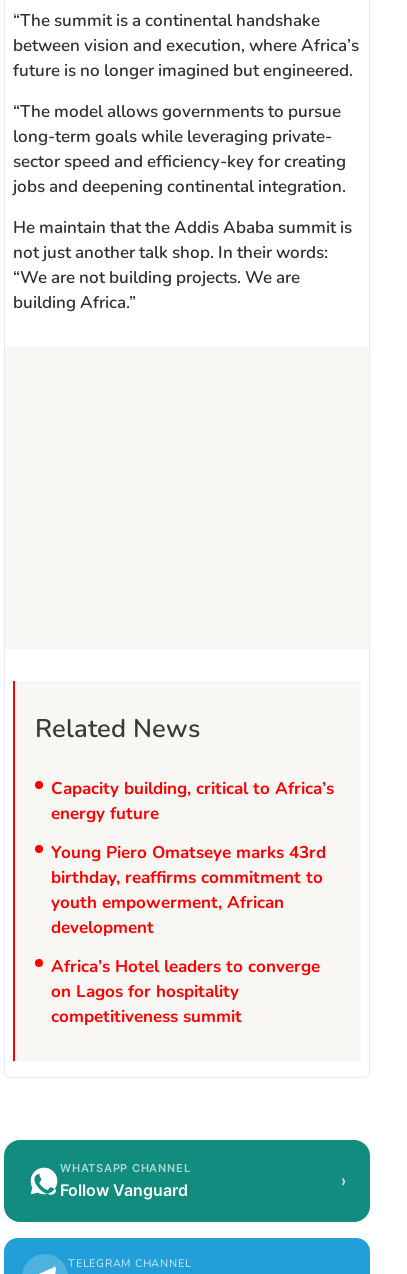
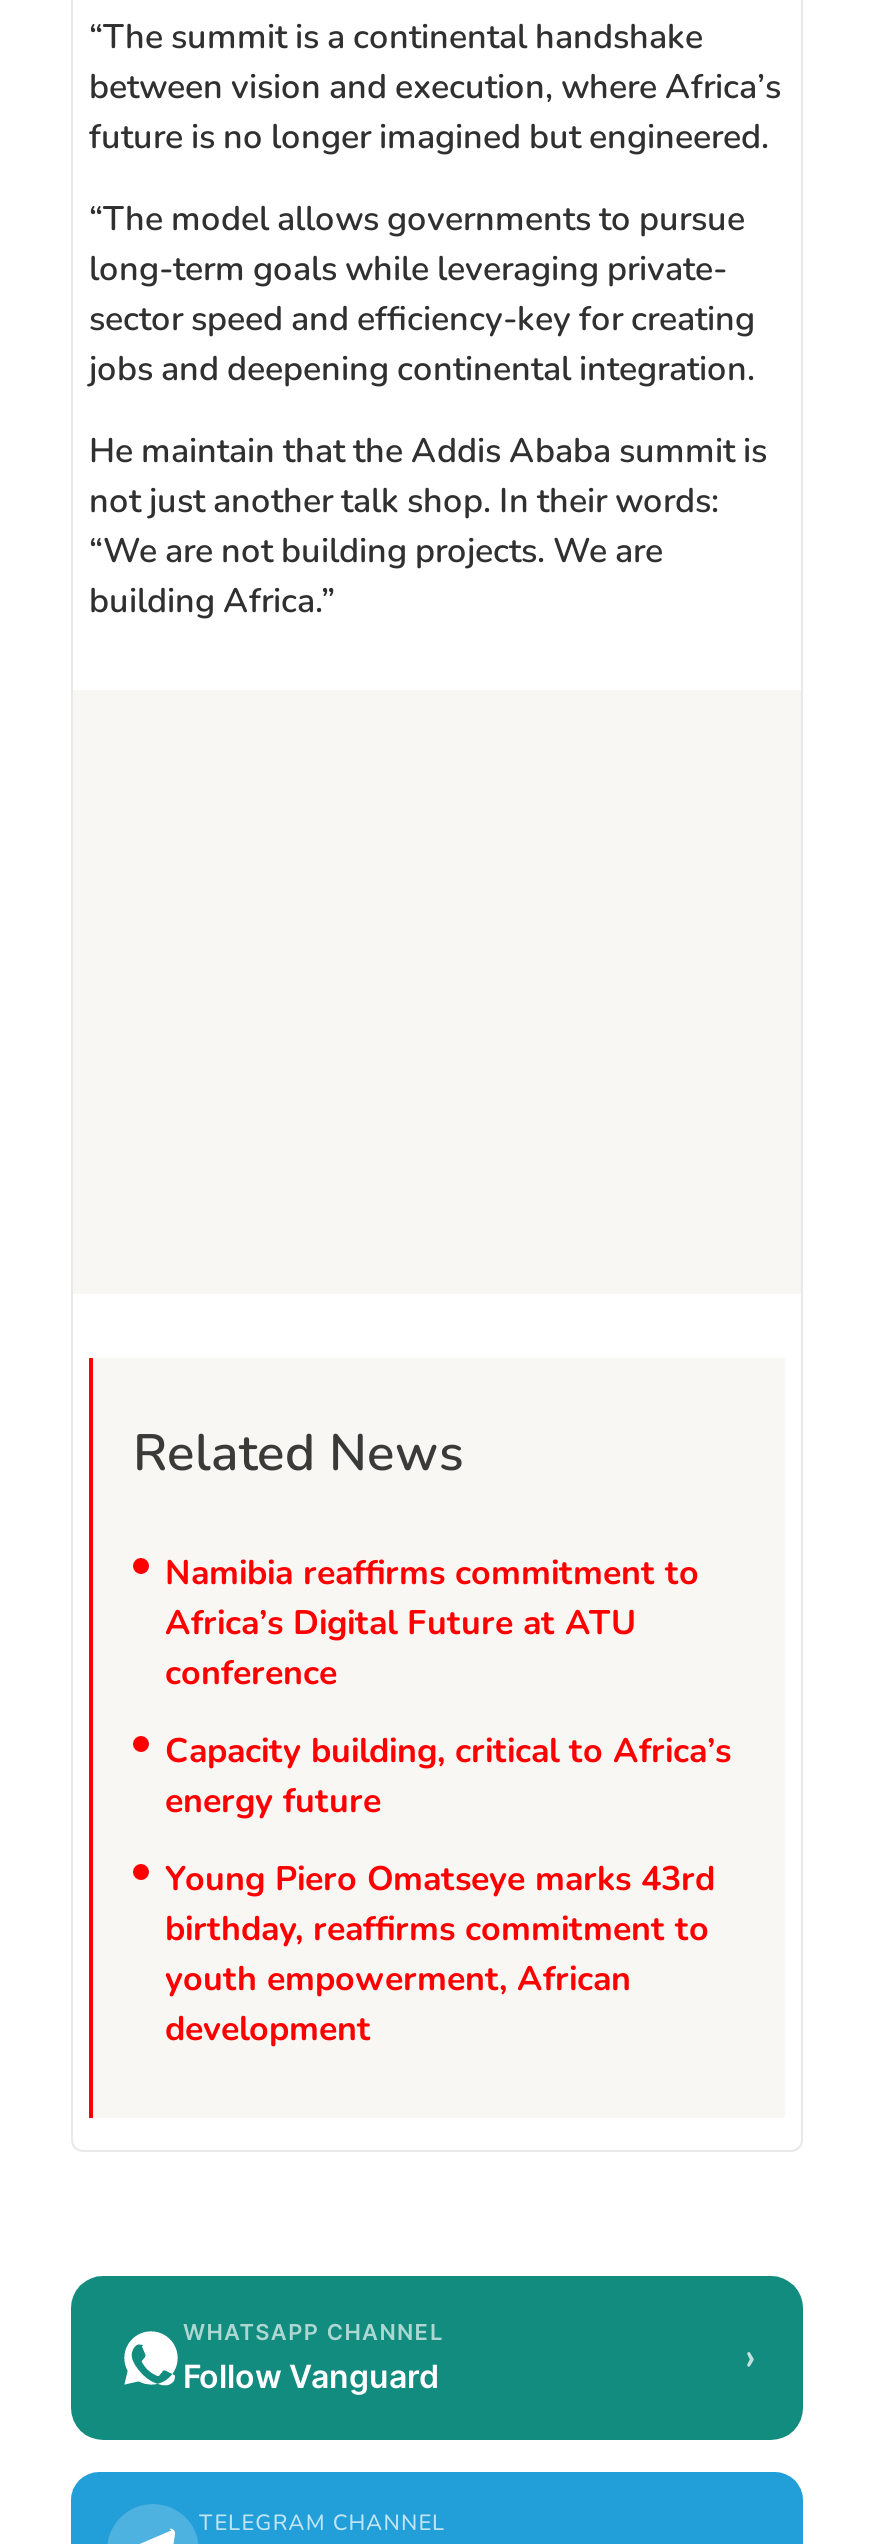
none -> [165,1550,699,1696] Namibia reaffirms commitment to | Africa’s Digital Future at ATU | conference
moved [51,777,334,939] -> [165,1728,731,2052]: Capacity building, critical to Africa’s | energy future | Young Piero Omatseye marks 43rd | birthday, reaffirms commitment to | youth empowerment, African | development
[51,955,320,1028] Africa’s Hotel leaders to converge | on Lagos for hospitality | competitiveness summit -> none

